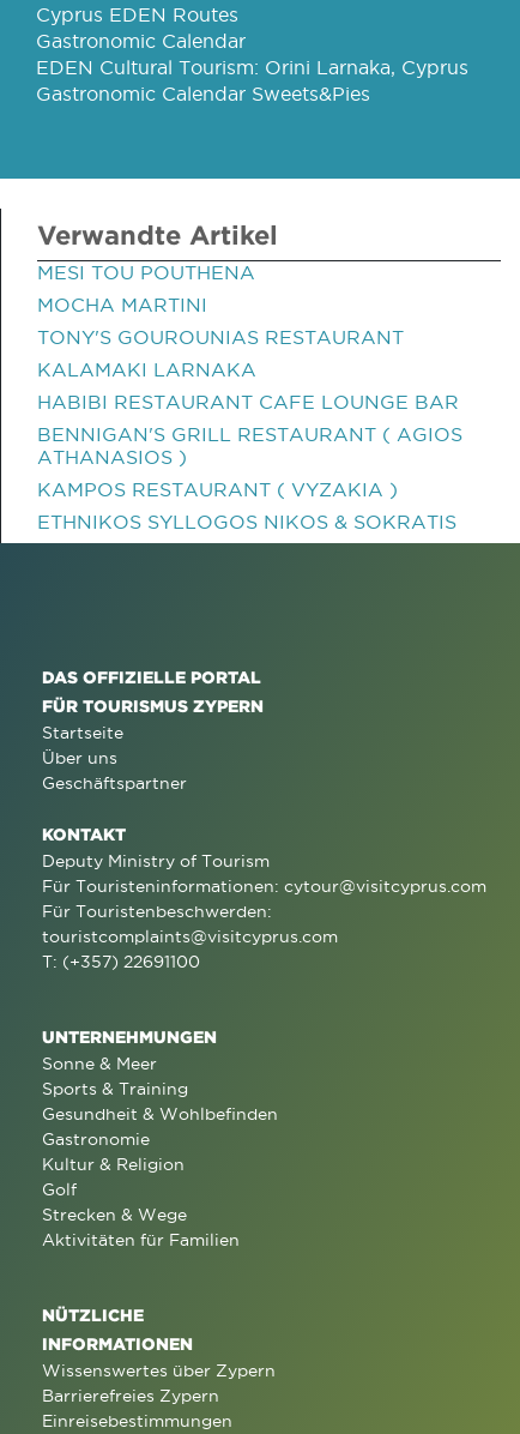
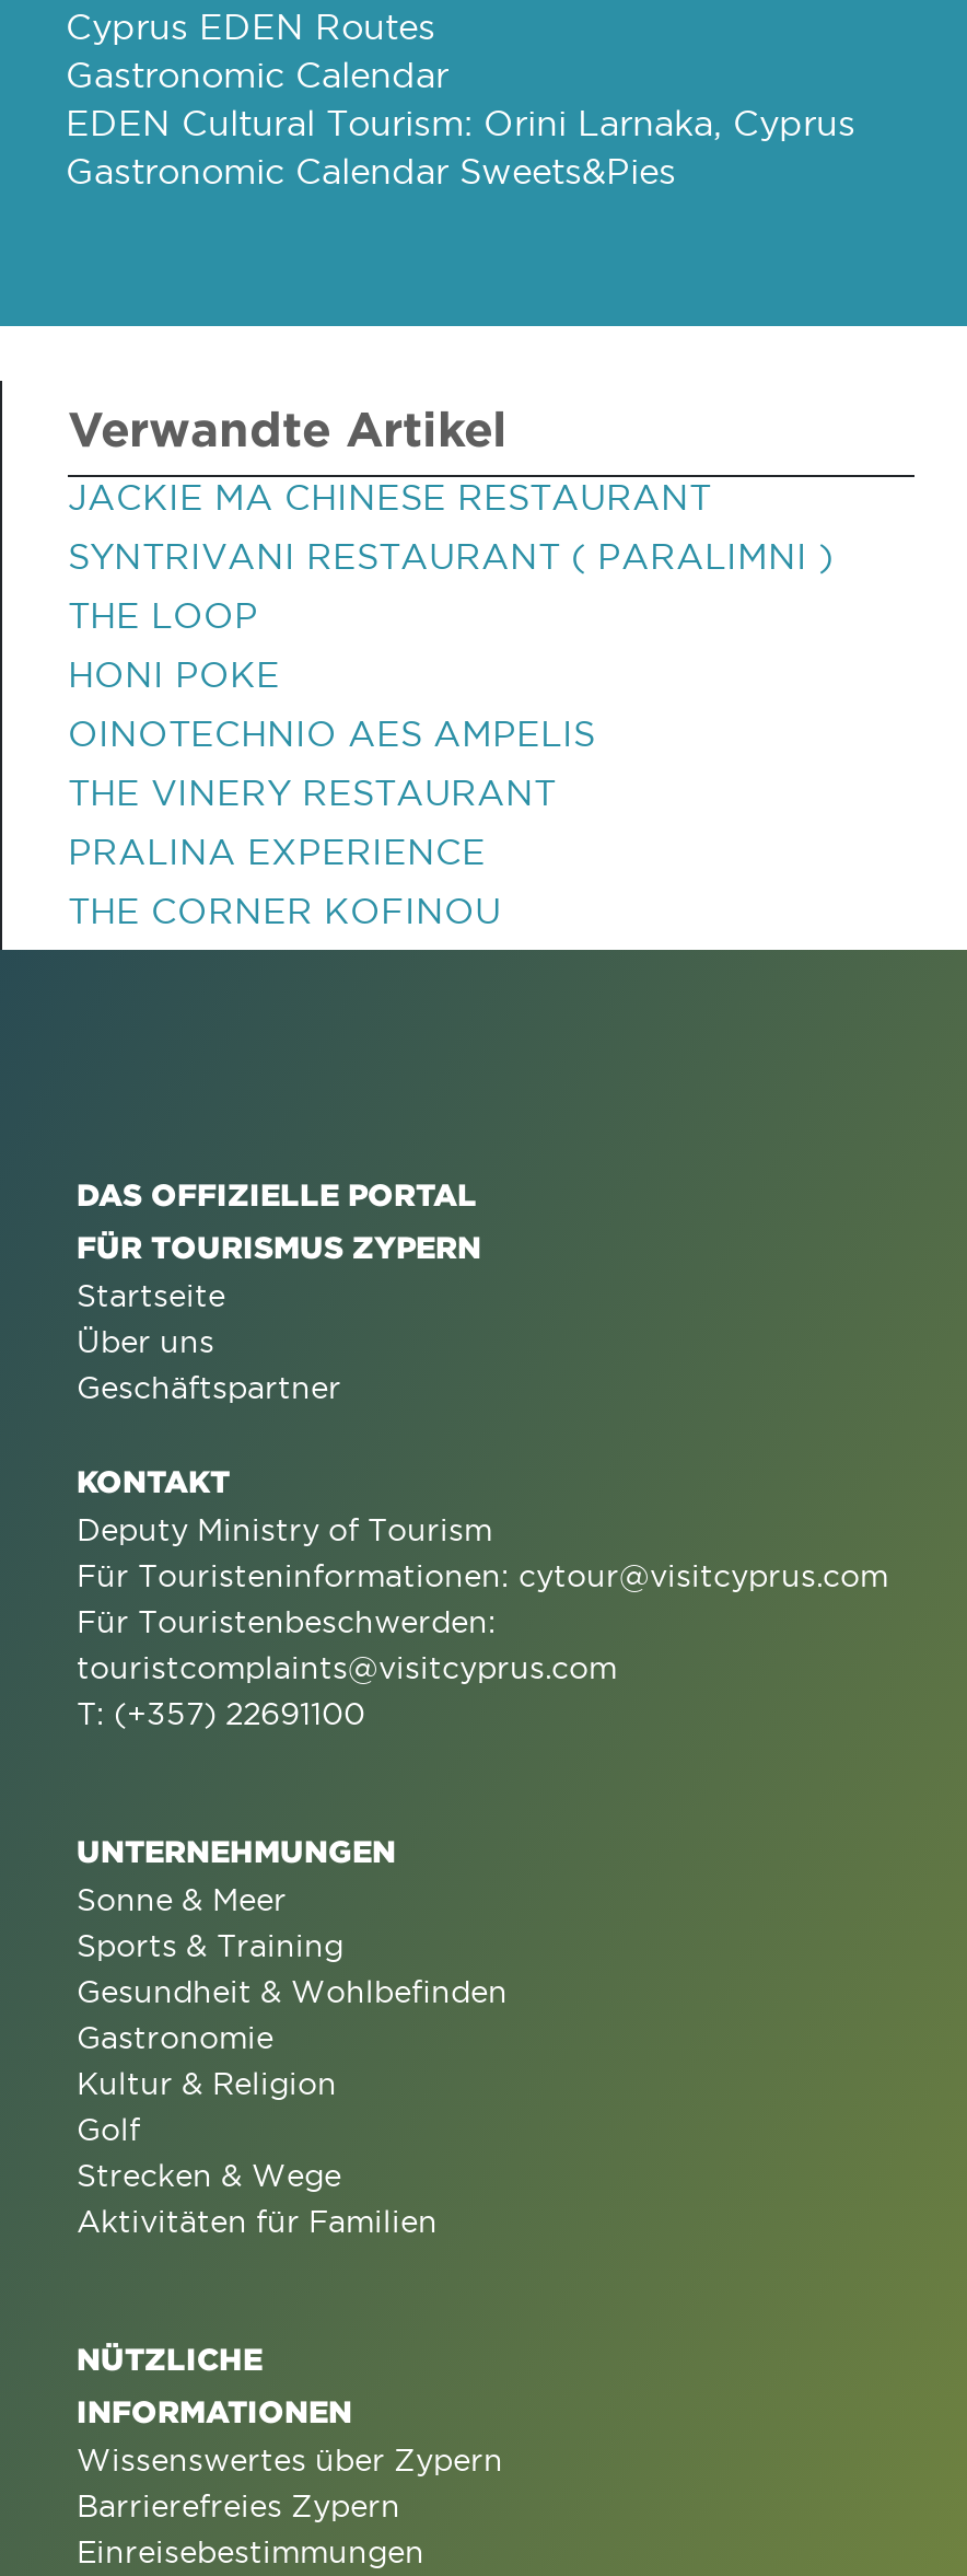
[37,261,255,283] MESI TOU POUTHENA -> [68,477,711,517] JACKIE MA CHINESE RESTAURANT
[37,294,207,315] MOCHA MARTINI -> [68,536,834,576] SYNTRIVANI RESTAURANT ( PARALIMNI )
[37,326,404,348] TONY'S GOUROUNIAS RESTAURANT -> [68,595,258,635] THE LOOP
[37,358,256,380] KALAMAKI LARNAKA -> [68,654,280,694] HONI POKE
[37,391,459,412] HABIBI RESTAURANT CAFE LOUNGE BAR -> [68,713,595,753] OINOTECHNIO AES AMPELIS
[37,423,462,468] BENNIGAN'S GRILL RESTAURANT ( AGIOS | ATHANASIOS ) -> [68,773,556,812] THE VINERY RESTAURANT
[37,478,398,500] KAMPOS RESTAURANT ( VYZAKIA ) -> [68,832,486,871] PRALINA EXPERIENCE
[37,511,456,532] ETHNIKOS SYLLOGOS NIKOS & SOKRATIS -> [68,891,501,930] THE CORNER KOFINOU

